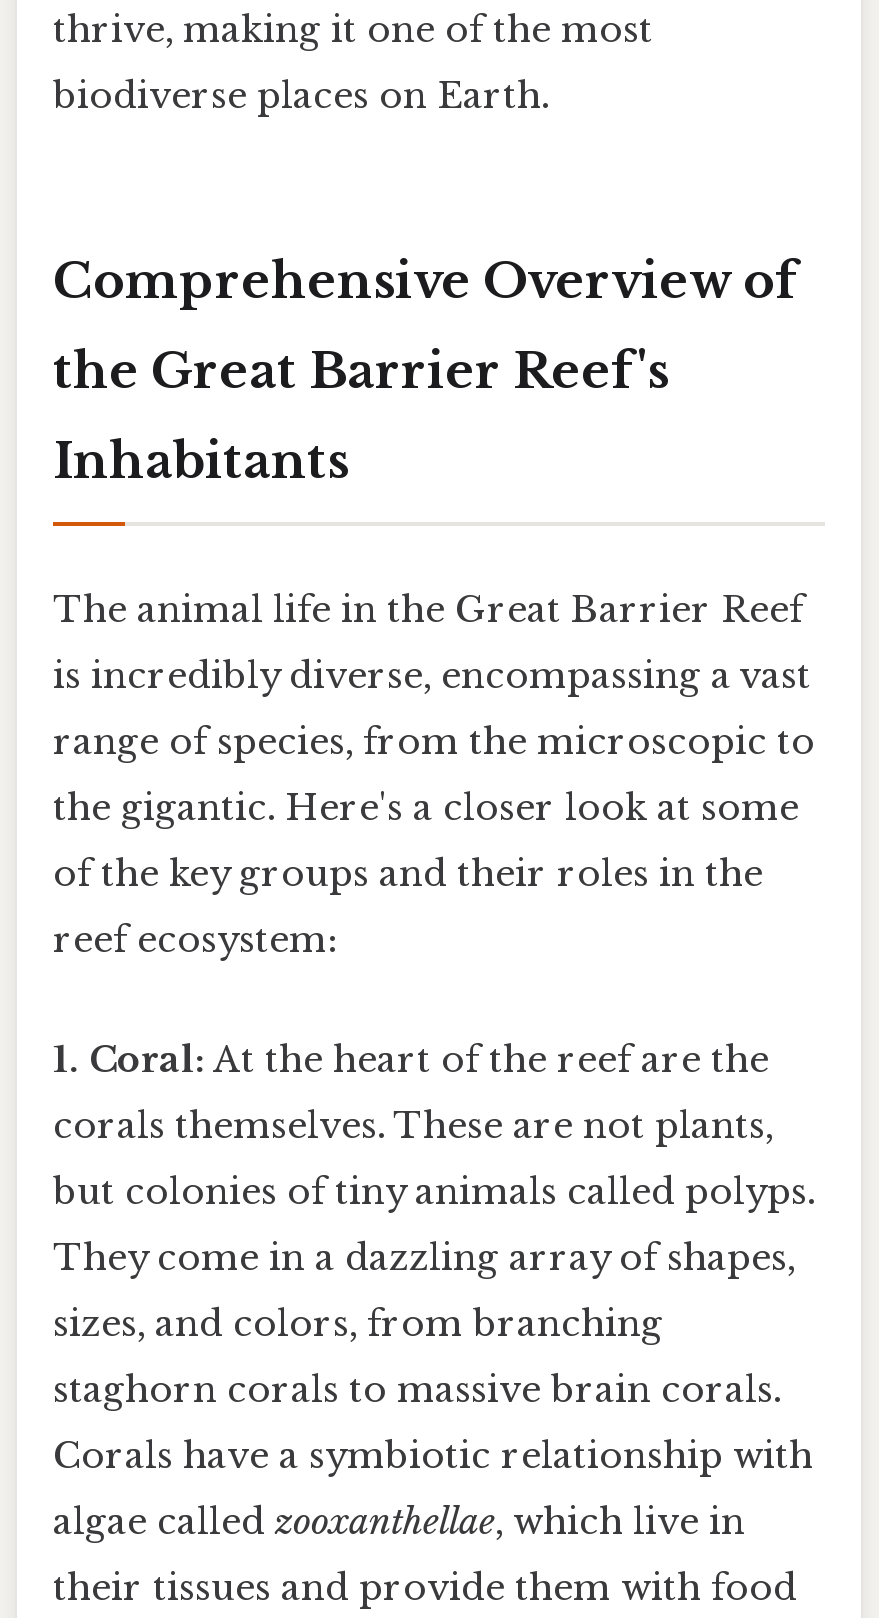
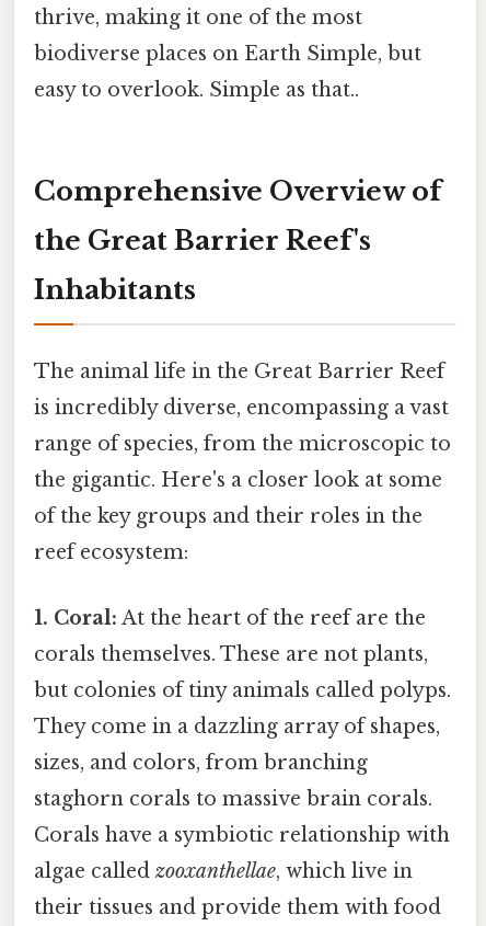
[53,75,549,119] biodiverse places on Earth. -> [34,42,421,102] biodiverse places on Earth Simple, but | easy to overlook. Simple as that..

